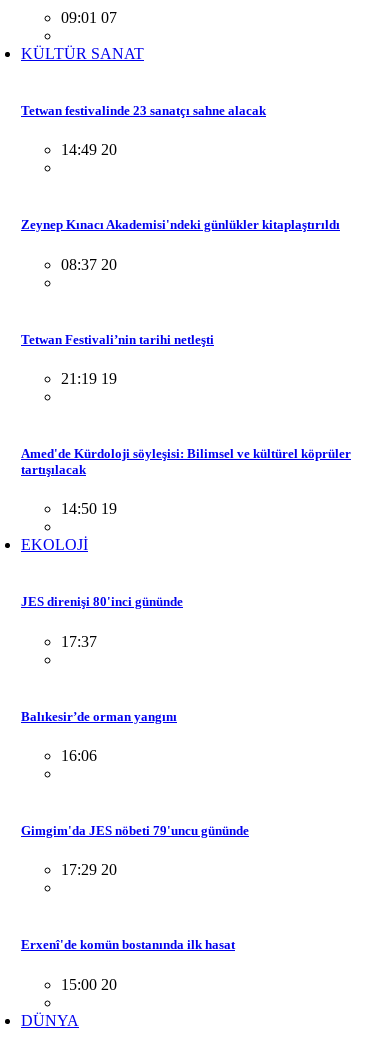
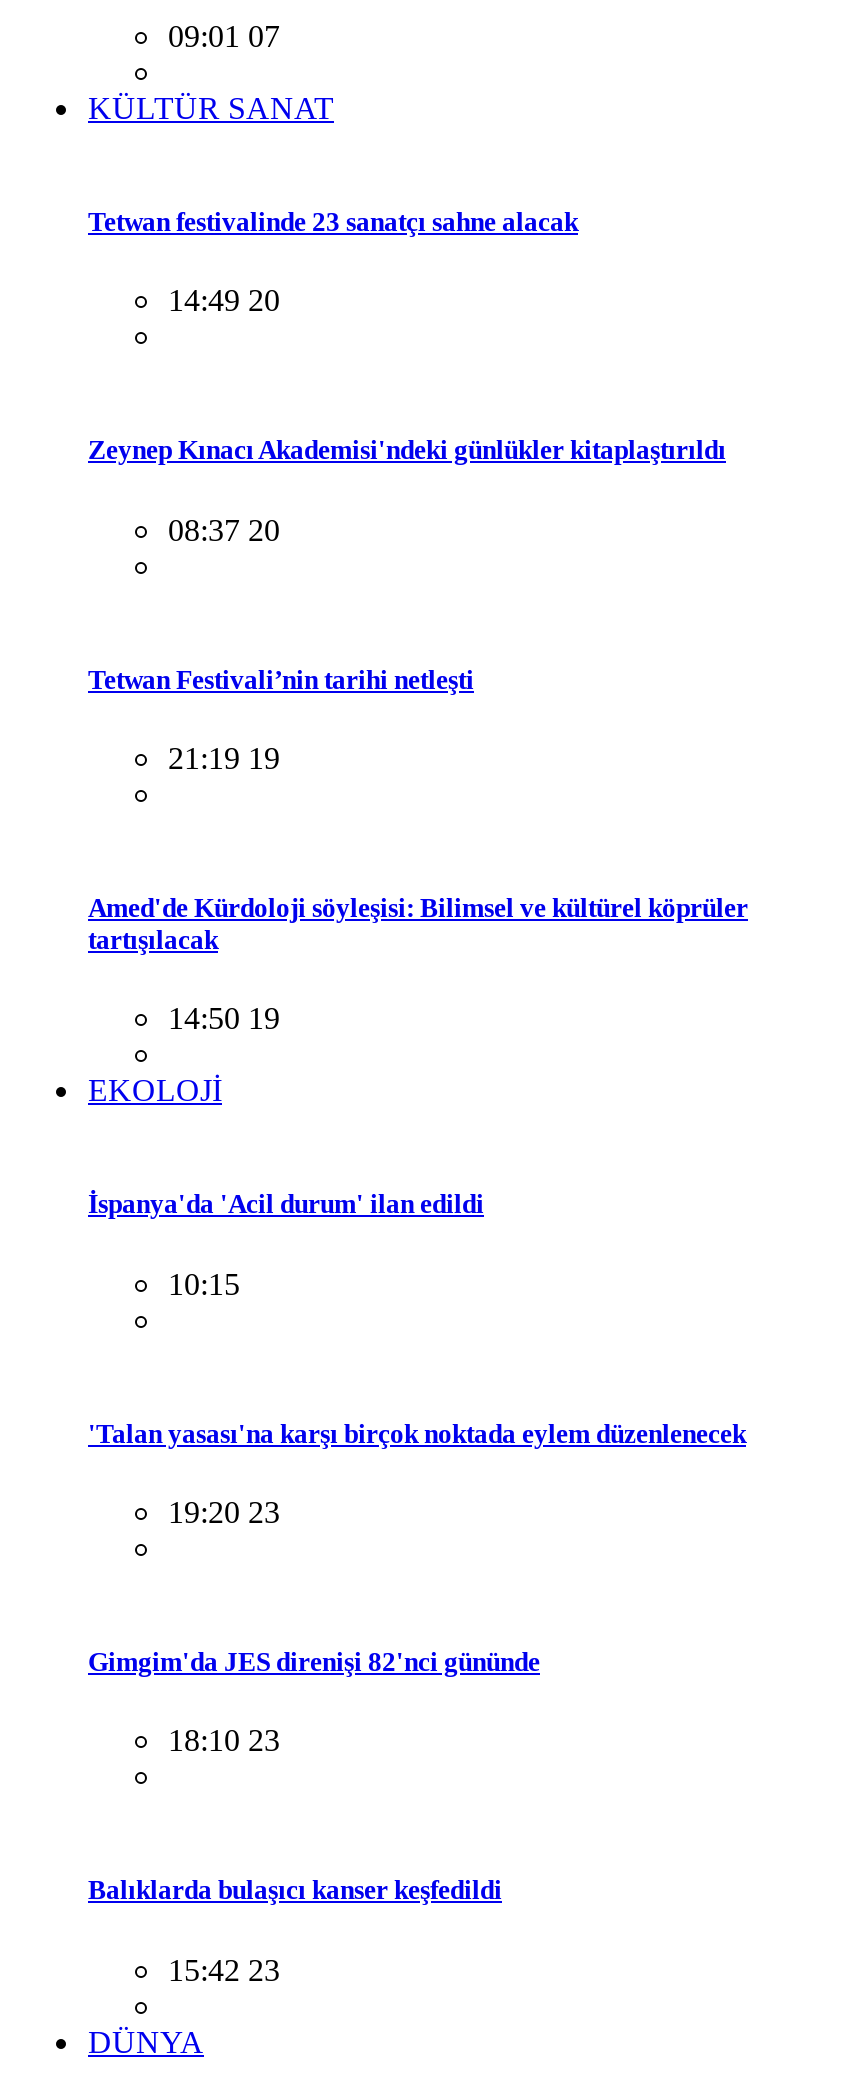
[21,594,183,609] JES direnişi 80'inci gününde -> [88,1190,484,1220] İspanya'da 'Acil durum' ilan edildi
[61,633,97,650] 17:37 -> [168,1266,240,1300] 10:15
[21,709,177,724] Balıkesir’de orman yangını -> [88,1419,746,1449] 'Talan yasası'na karşı birçok noktada eylem düzenlenecek
[61,747,97,764] 16:06 -> [168,1495,280,1529] 19:20 23
[21,823,249,838] Gimgim'da JES nöbeti 79'uncu gününde -> [88,1647,540,1677] Gimgim'da JES direnişi 82'nci gününde
[61,861,117,878] 17:29 20 -> [168,1724,280,1758] 18:10 23
[21,937,235,952] Erxenî'de komün bostanında ilk hasat -> [88,1876,502,1906] Balıklarda bulaşıcı kanser keşfedildi
[61,976,117,993] 15:00 20 -> [168,1952,280,1986] 15:42 23

